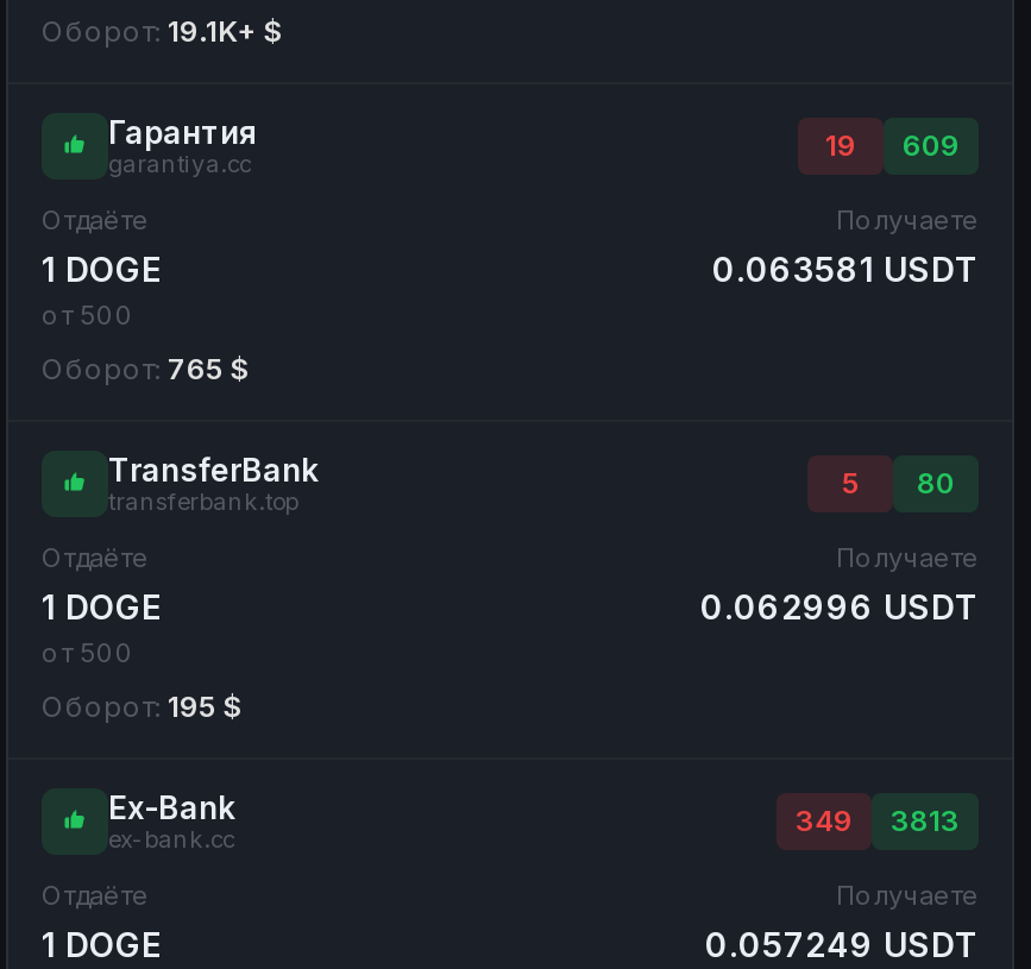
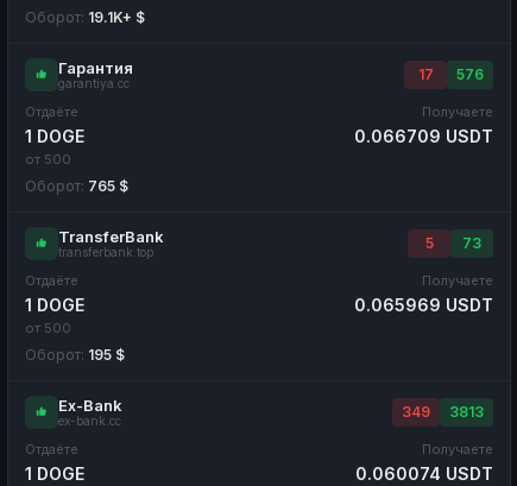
[825,126,856,162] 19 -> [418,65,433,83] 17
[903,126,960,162] 609 -> [456,65,484,83] 576
[712,247,979,288] 0.063581 USDT -> [354,125,493,146] 0.066709 USDT
[842,464,955,499] 5 80 -> [425,233,481,251] 5 73
[700,585,979,625] 0.062996 USDT -> [354,294,493,314] 0.065969 USDT
[705,923,979,963] 0.057249 USDT -> [355,463,493,483] 0.060074 USDT

